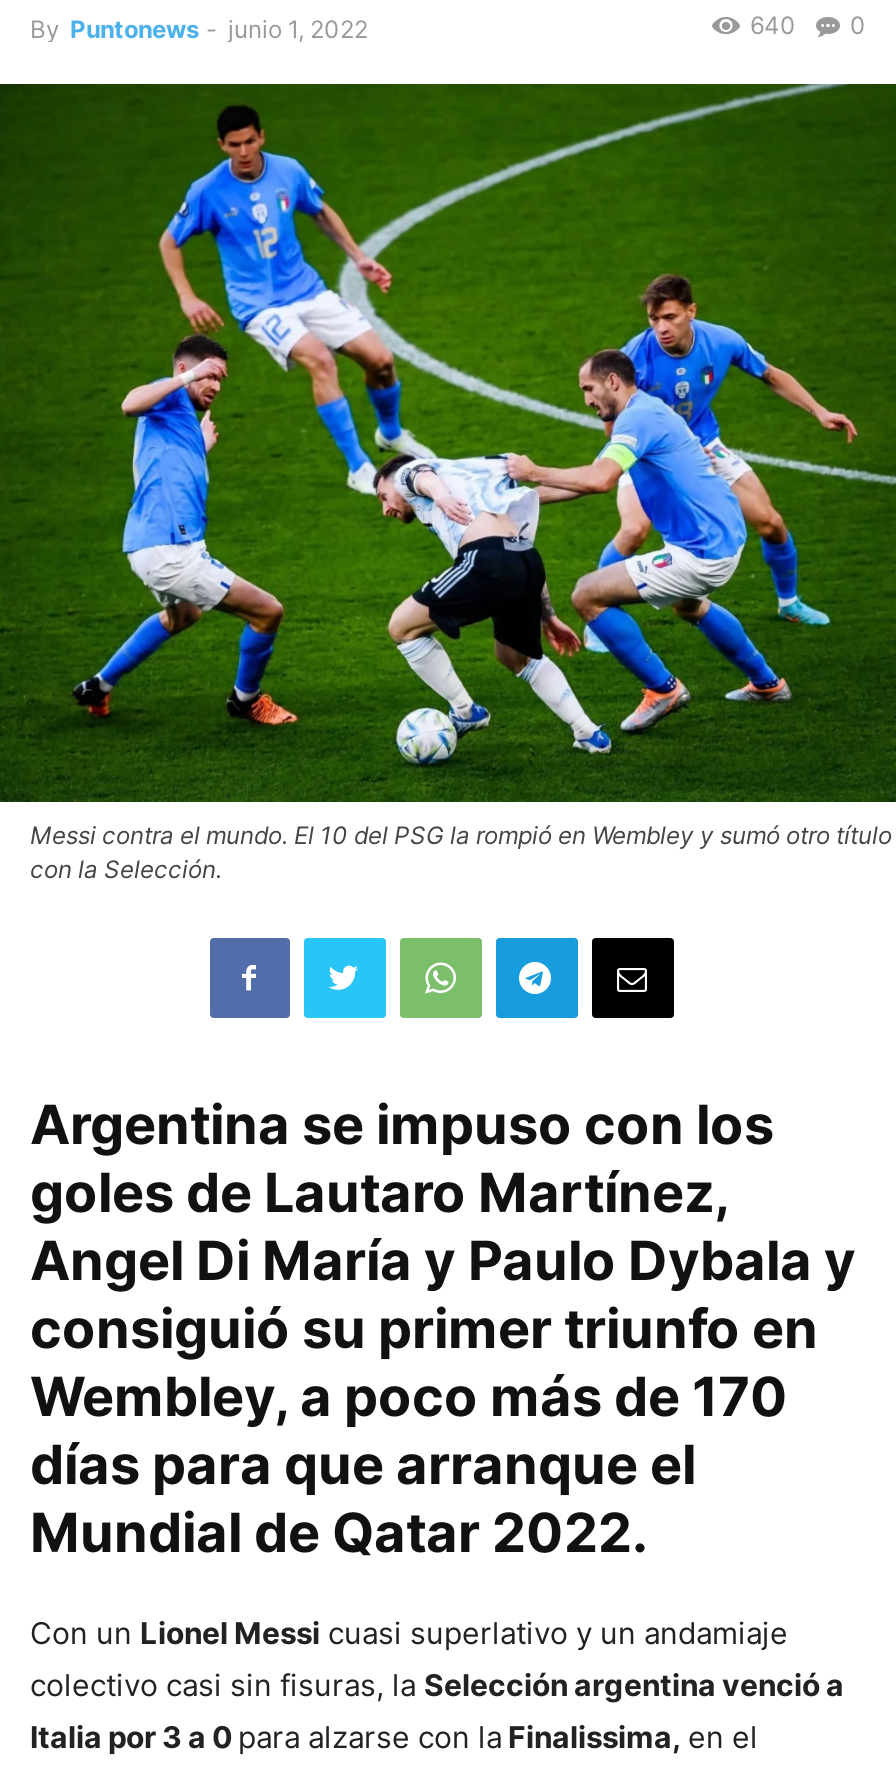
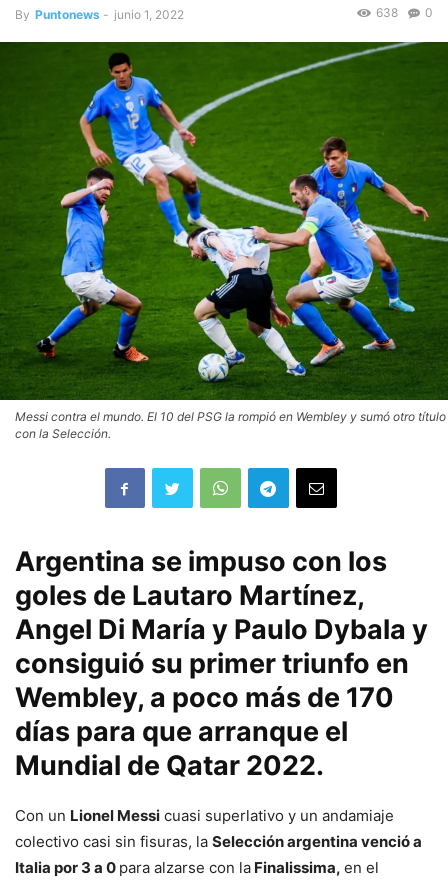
[750,10,866,40] 640 0 -> [376,5,433,20] 638 0

